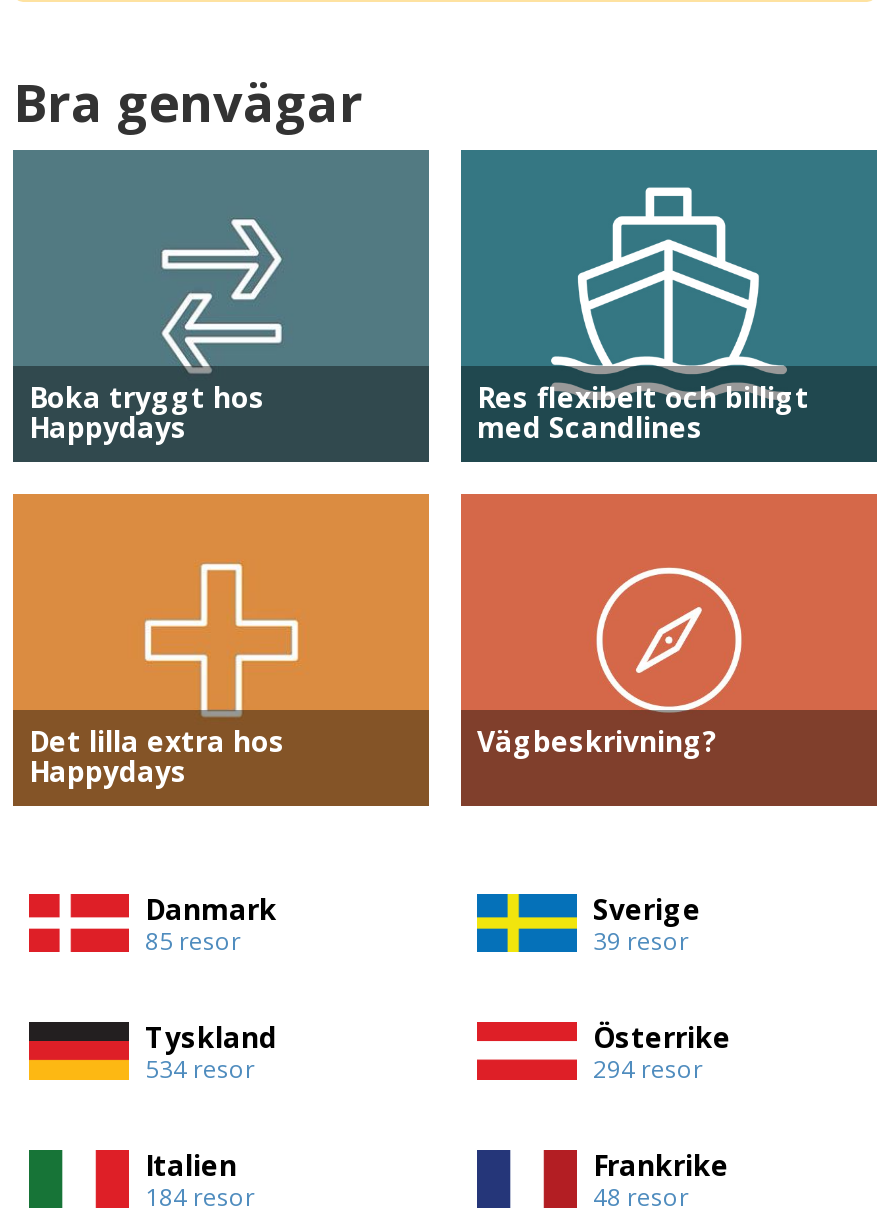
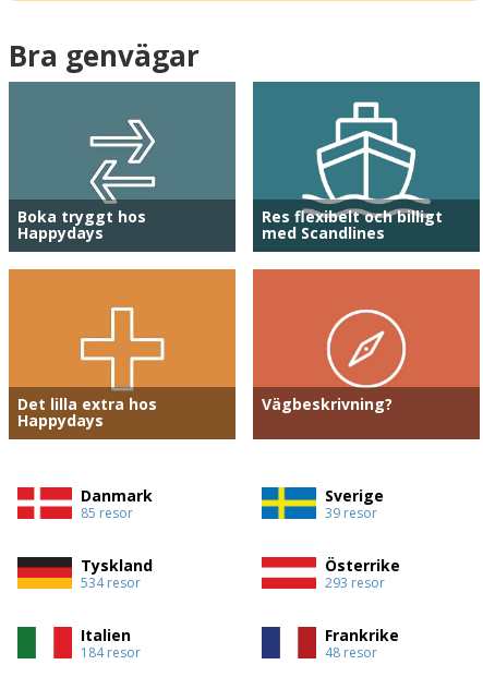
[593,1053,703,1087] 294 resor -> [325,574,385,592] 293 resor

